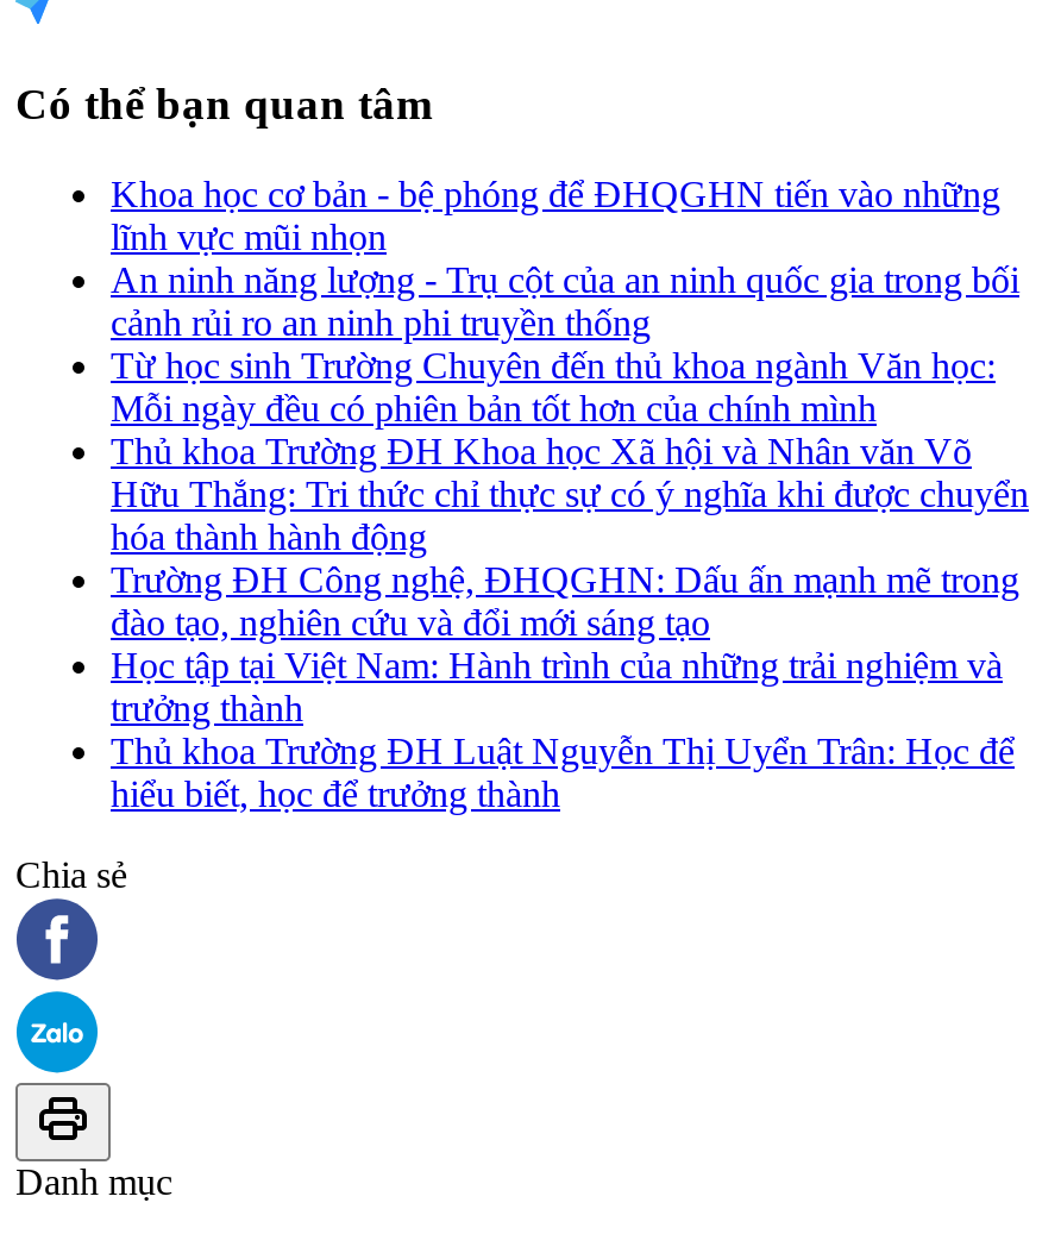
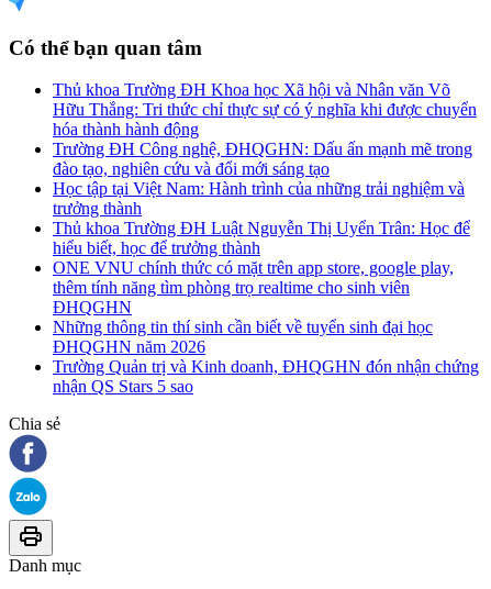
[111,174,1019,429] Khoa học cơ bản - bệ phóng để ĐHQGHN tiến vào những | lĩnh vực mũi nhọn | An ninh năng lượng - Trụ cột của an ninh quốc gia trong bối | cảnh rủi ro an ninh phi truyền thống | Từ học sinh Trường Chuyên đến thủ khoa ngành Văn học: | Mỗi ngày đều có phiên bản tốt hơn của chính mình -> none
moved [111,431,1029,814] -> [53,80,477,257]: Thủ khoa Trường ĐH Khoa học Xã hội và Nhân văn Võ | Hữu Thắng: Tri thức chỉ thực sự có ý nghĩa khi được chuyển | hóa thành hành động | ... | Thủ khoa Trường ĐH Luật Nguyễn Thị Uyển Trân: Học để | hiểu biết, học để trưởng thành
none -> [53,258,479,396] ONE VNU chính thức có mặt trên app store, google play, | thêm tính năng tìm phòng trọ realtime cho sinh viên | ĐHQGHN | Những thông tin thí sinh cần biết về tuyển sinh đại học | ĐHQGHN năm 2026 | Trường Quản trị và Kinh doanh, ĐHQGHN đón nhận chứng | nhận QS Stars 5 sao

